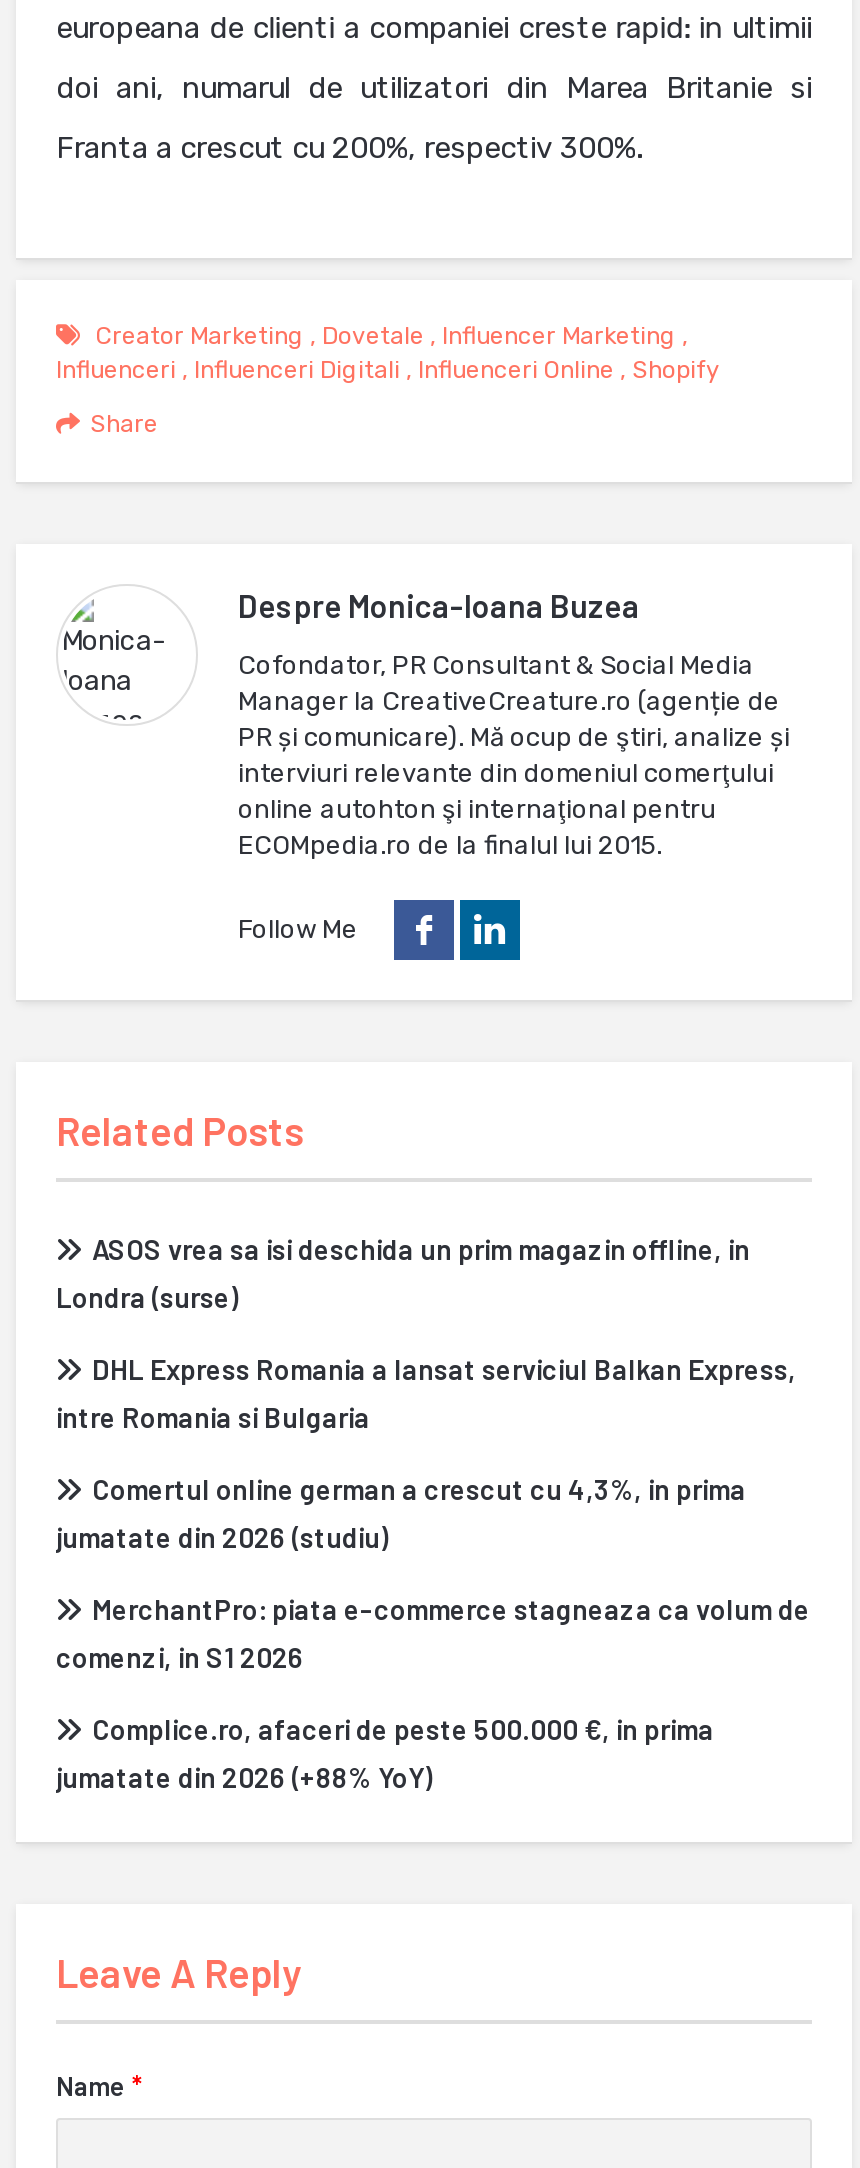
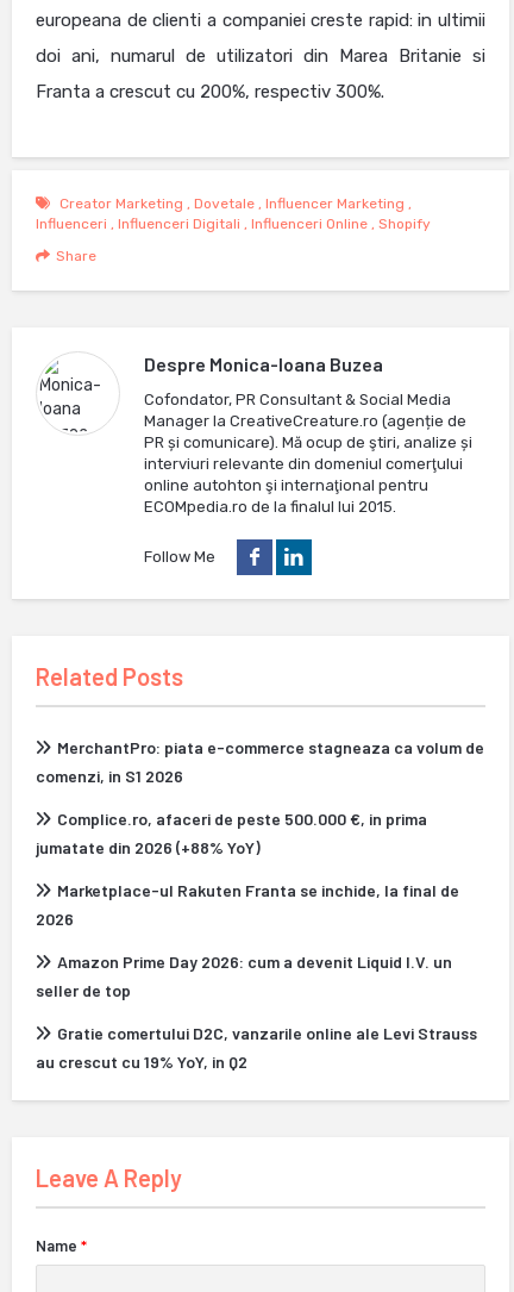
[56,1232,796,1554] ASOS vrea sa isi deschida un prim magazin offline, in | Londra (surse) | DHL Express Romania a lansat serviciul Balkan Express, | intre Romania si Bulgaria | Comertul online german a crescut cu 4,3%, in prima | jumatate din 2026 (studiu) -> none
moved [56,1592,810,1794] -> [36,737,484,858]: MerchantPro: piata e-commerce stagneaza ca volum de | comenzi, in S1 2026 | Complice.ro, afaceri de peste 500.000 €, in prima | jumatate din 2026 (+88% YoY)
none -> [36,880,477,1072] Marketplace-ul Rakuten Franta se inchide, la final de | 2026 | Amazon Prime Day 2026: cum a devenit Liquid I.V. un | seller de top | Gratie comertului D2C, vanzarile online ale Levi Strauss | au crescut cu 19% YoY, in Q2

